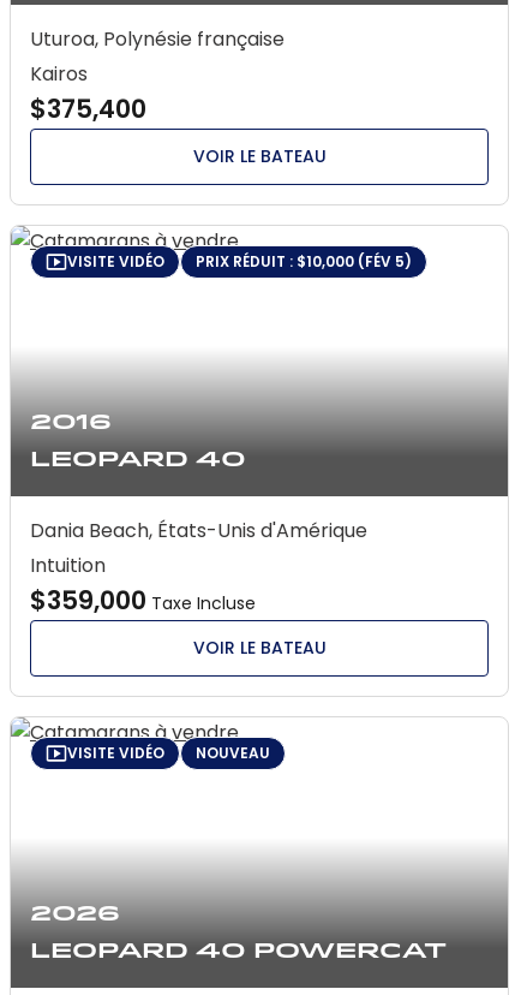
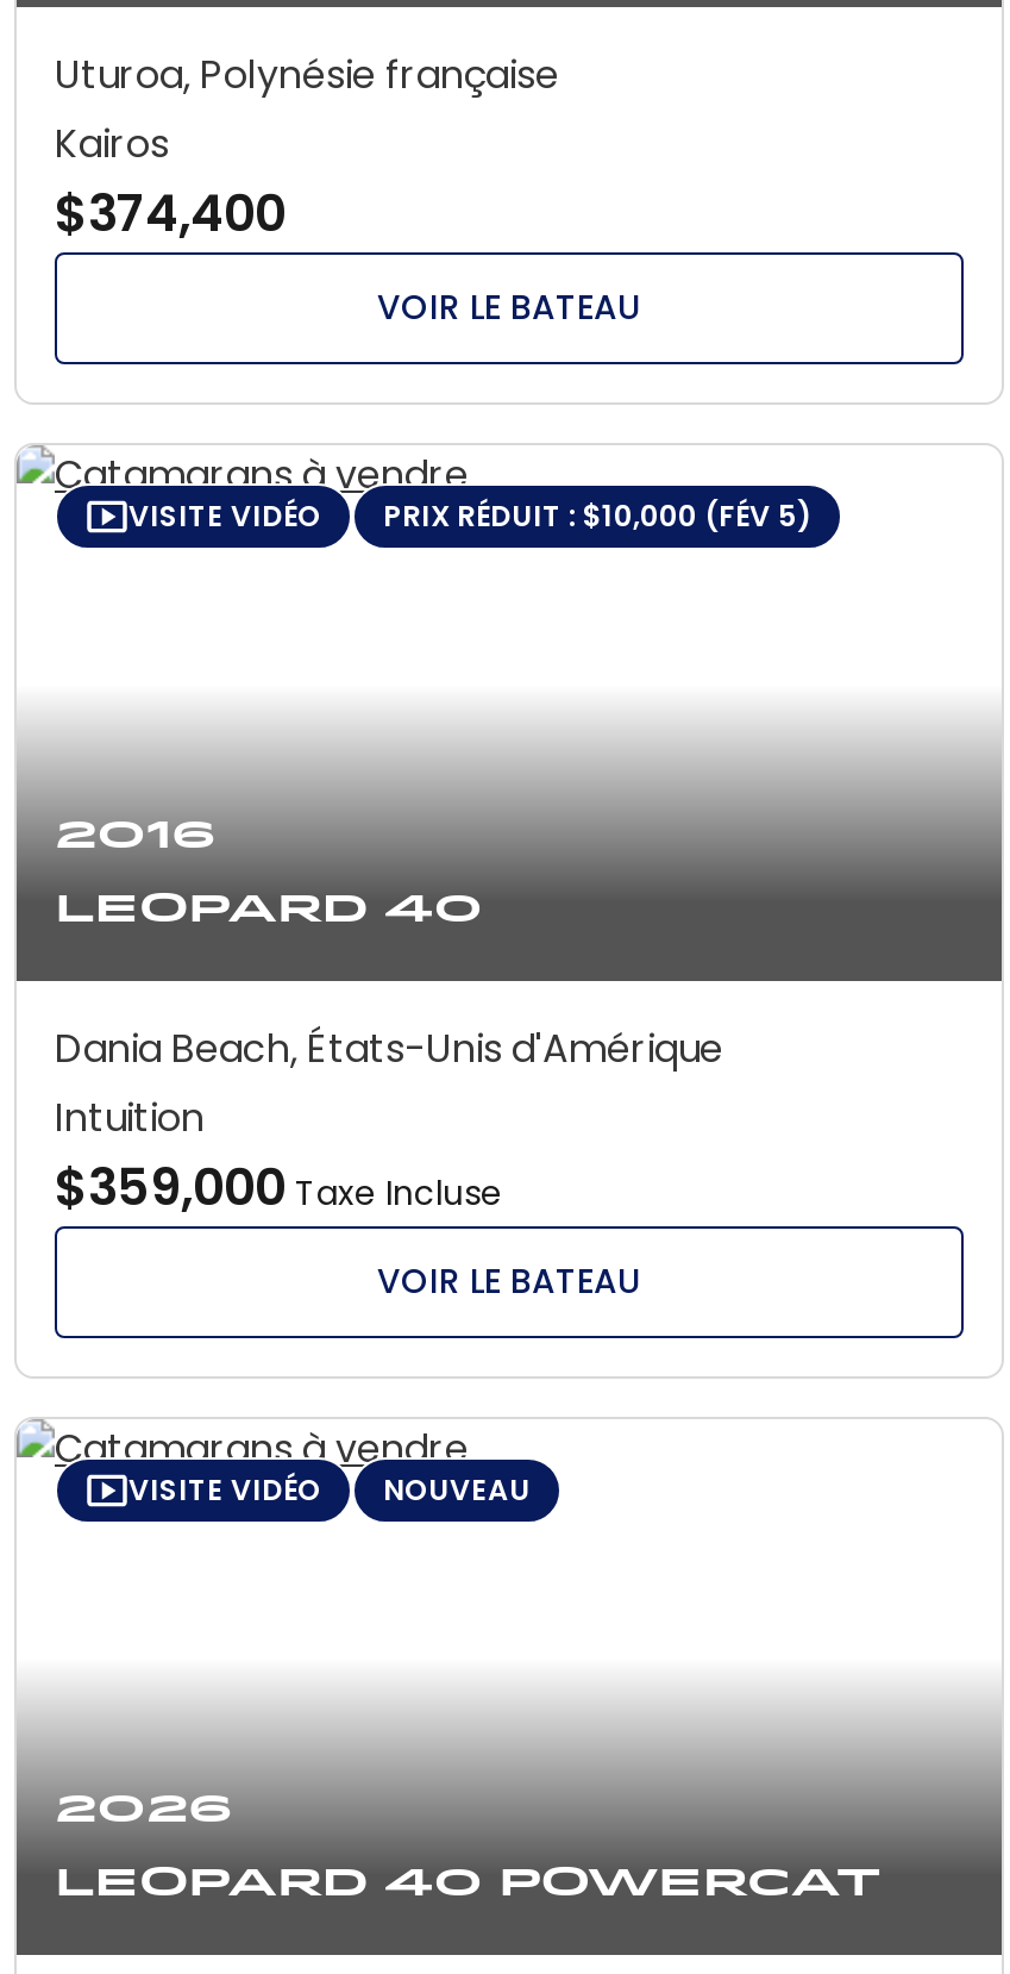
[30,91,146,126] $375,400 -> [55,179,286,248] $374,400

